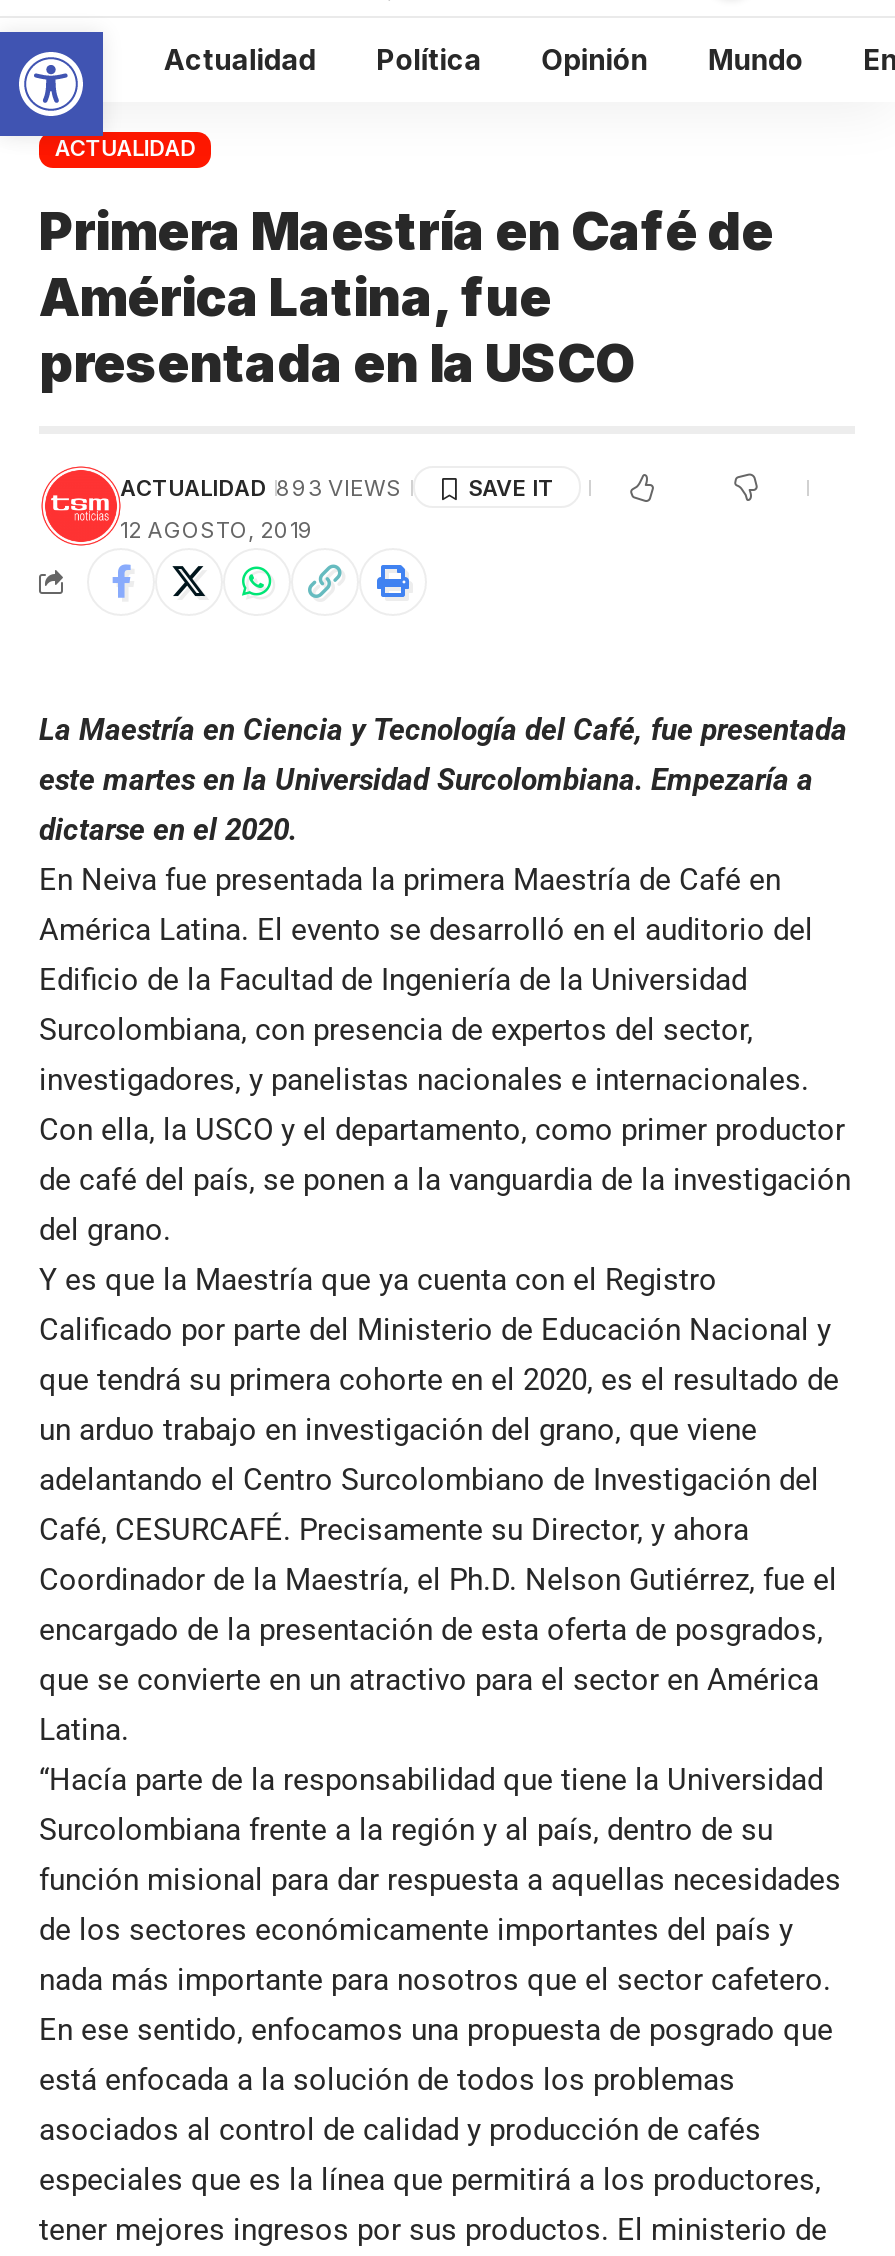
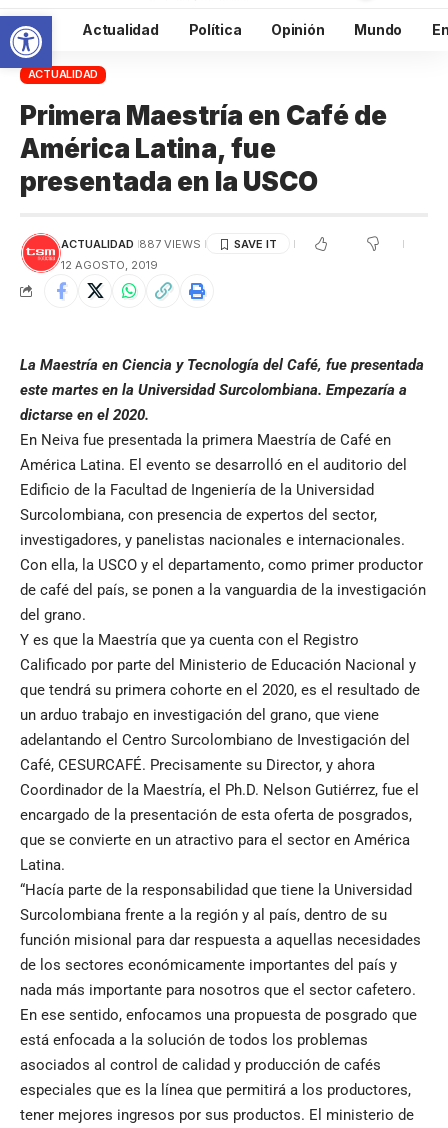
[120,473,402,501] ACTUALIDAD 893 VIEWS -> [60,237,200,251] ACTUALIDAD 887 VIEWS

